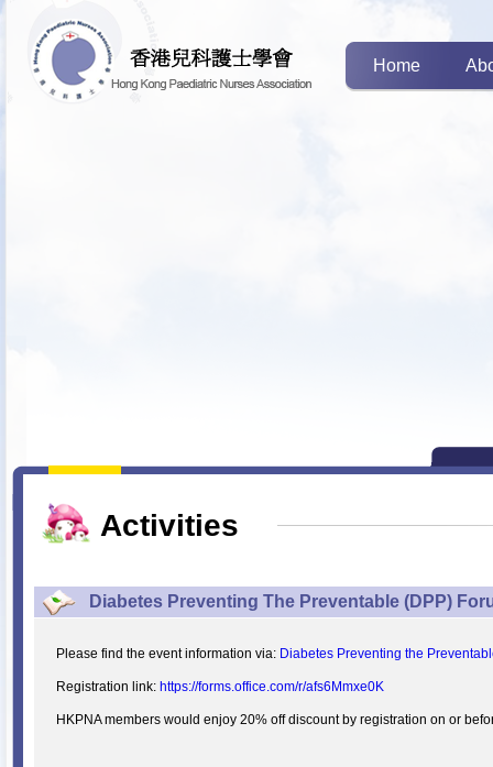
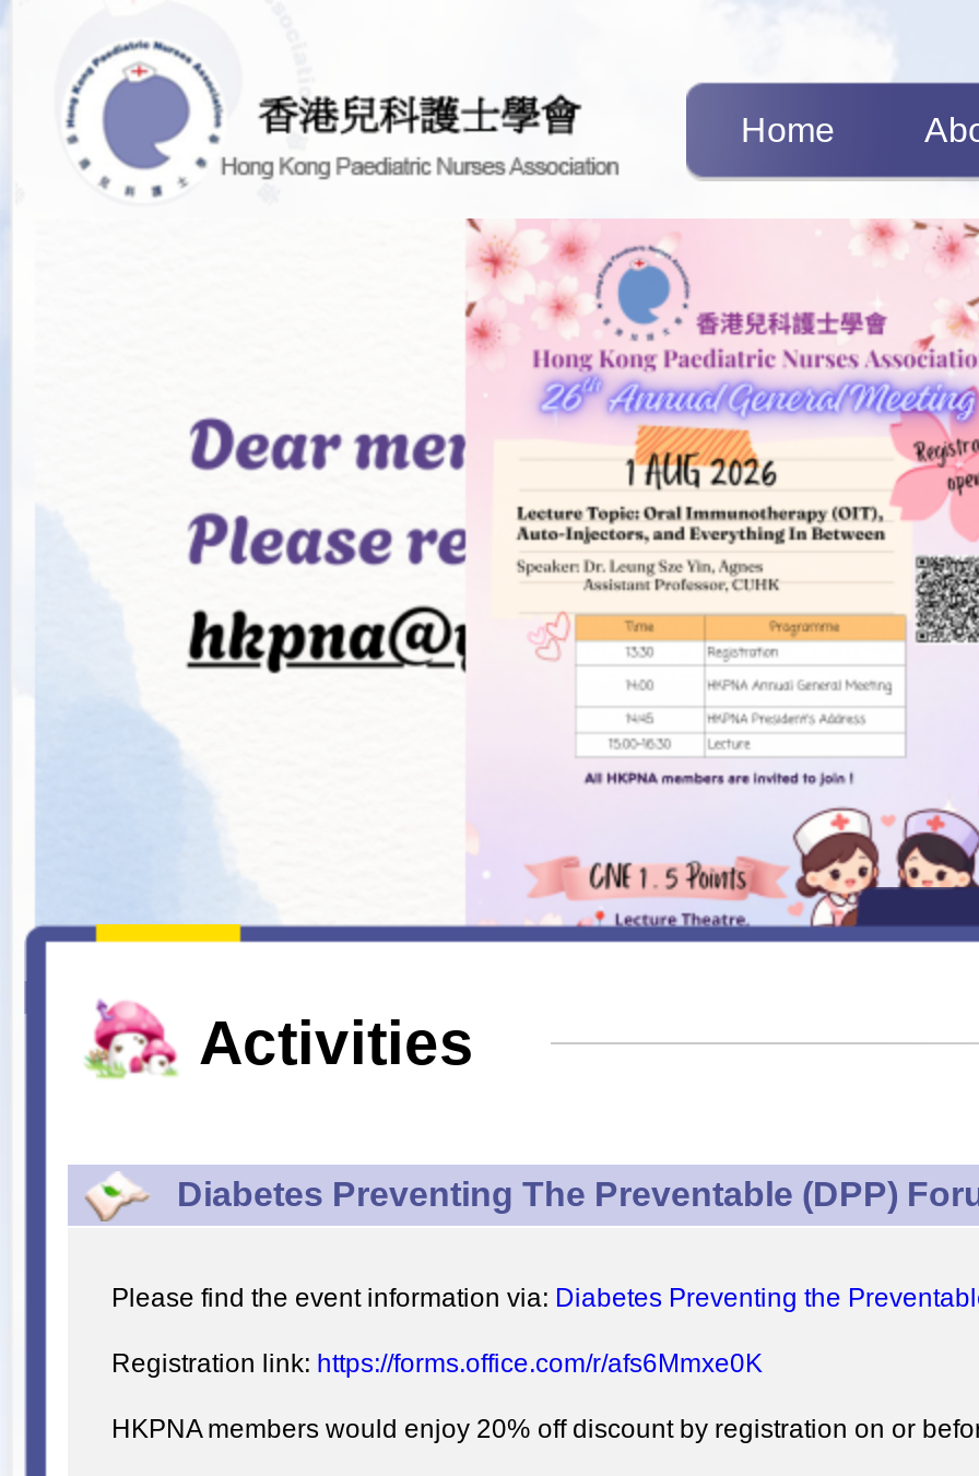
none -> [35,216,972,929] [image]

